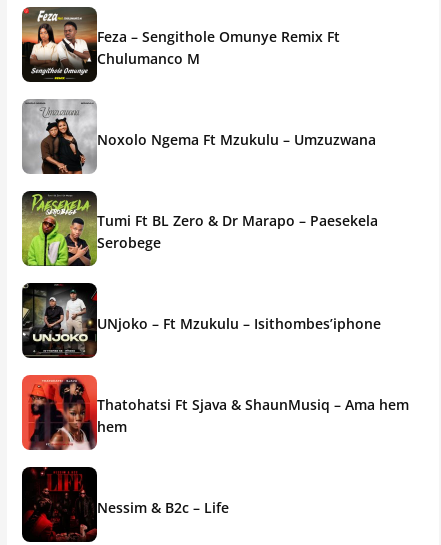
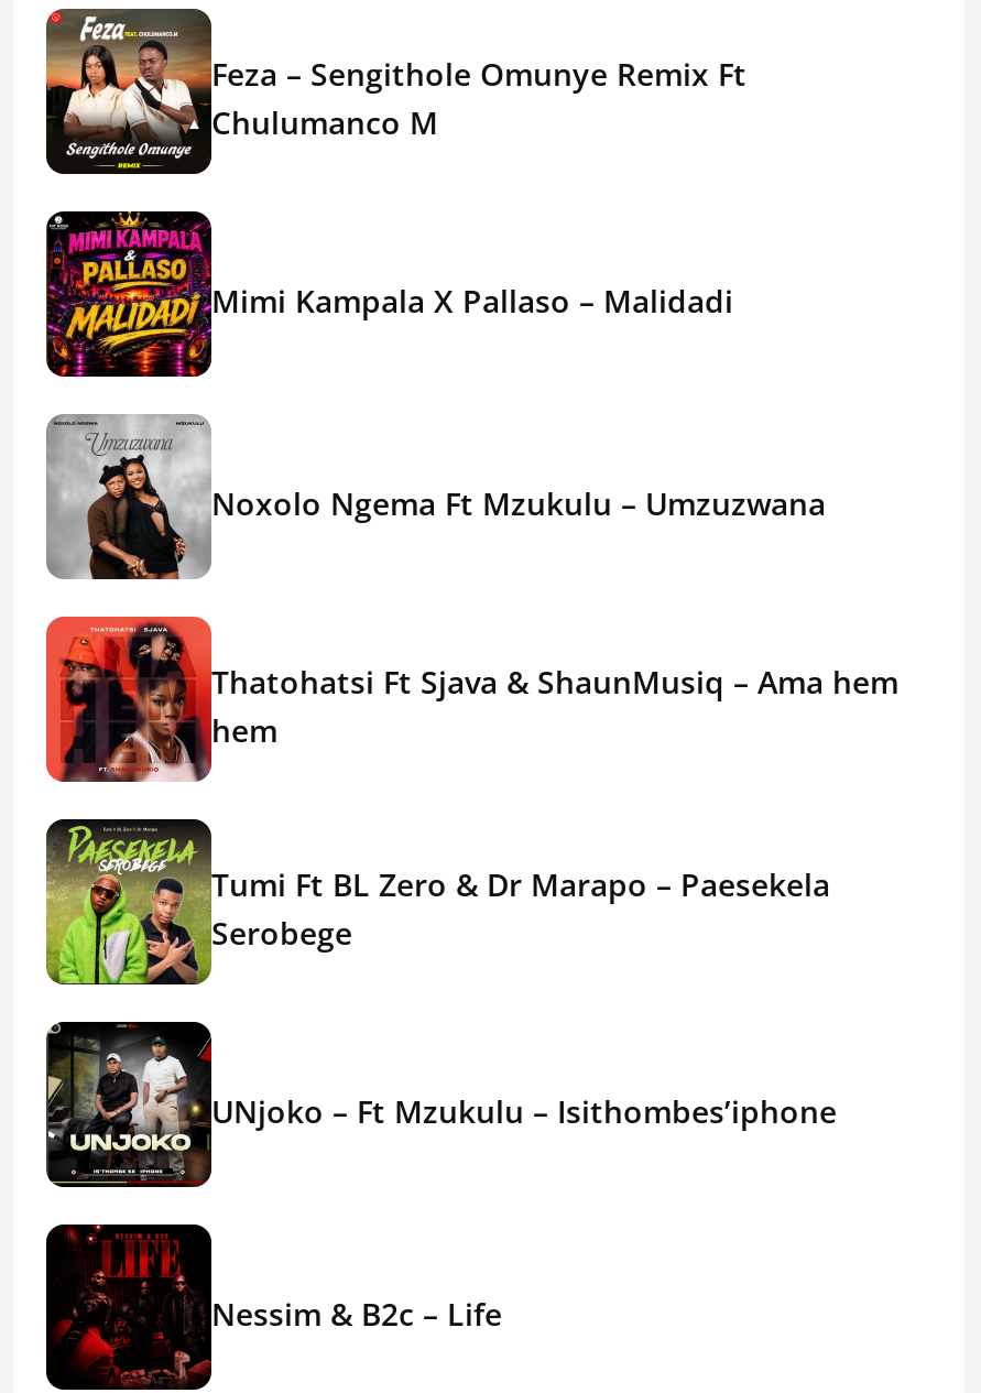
none -> [46,214,733,377] [image] | Mimi Kampala X Pallaso – Malidadi
moved [20,192,381,333] -> [42,821,837,1132]: [image] | Tumi Ft BL Zero & Dr Marapo – Paesekela | Serobege | UNjoko – Ft Mzukulu – Isithombes’iphone
moved [21,374,409,451] -> [46,614,898,782]: [image] | Thatohatsi Ft Sjava & ShaunMusiq – Ama hem | hem

